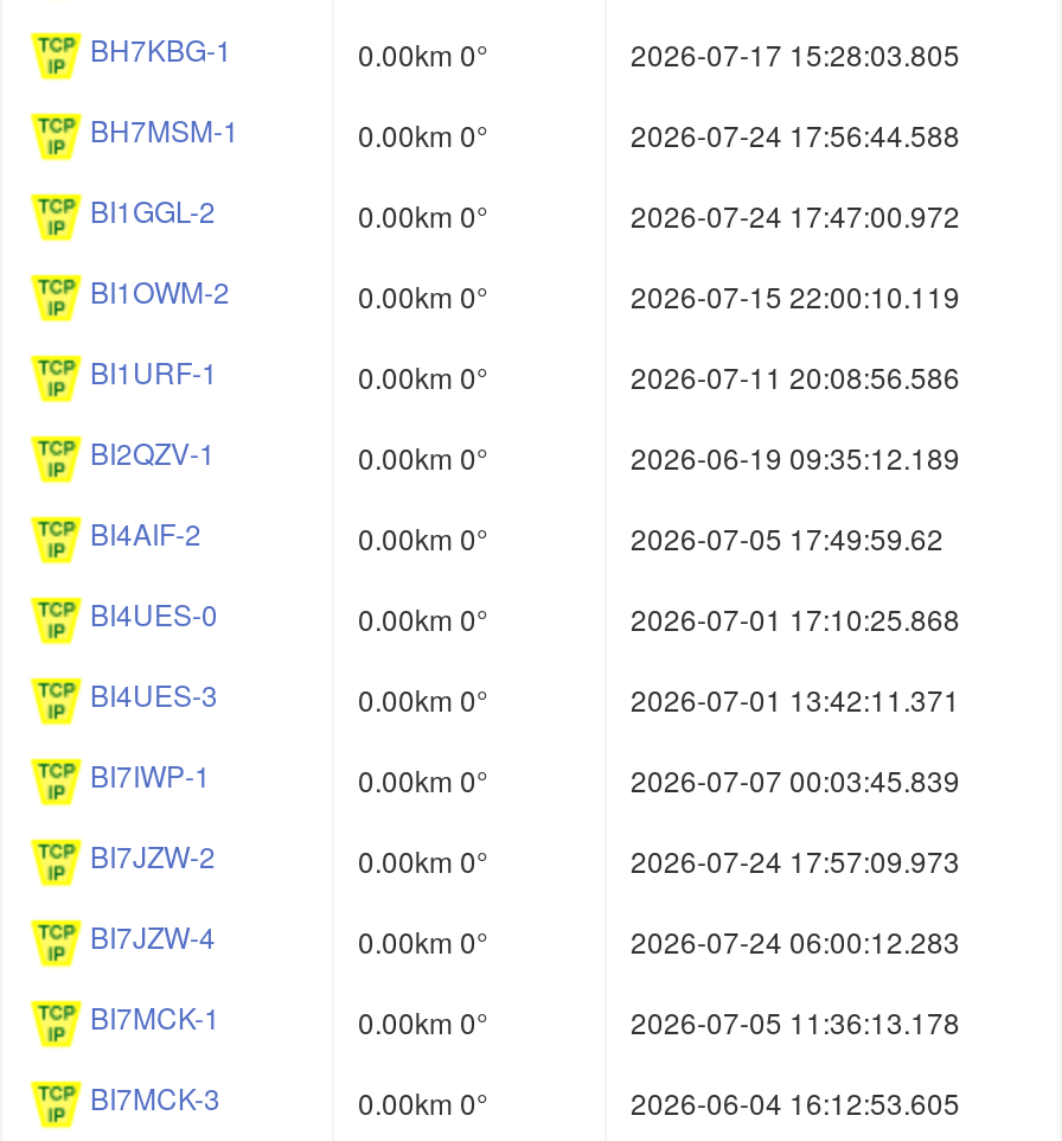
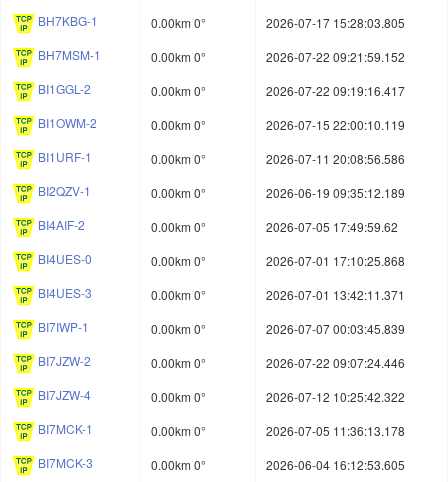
[631,114,960,154] 2026-07-24 17:56:44.588 -> [266,48,405,65] 2026-07-22 09:21:59.152
[631,195,960,235] 2026-07-24 17:47:00.972 -> [266,82,405,99] 2026-07-22 09:19:16.417
[631,840,960,880] 2026-07-24 17:57:09.973 -> [266,354,405,371] 2026-07-22 09:07:24.446
[631,920,960,961] 2026-07-24 06:00:12.283 -> [266,388,405,405] 2026-07-12 10:25:42.322

